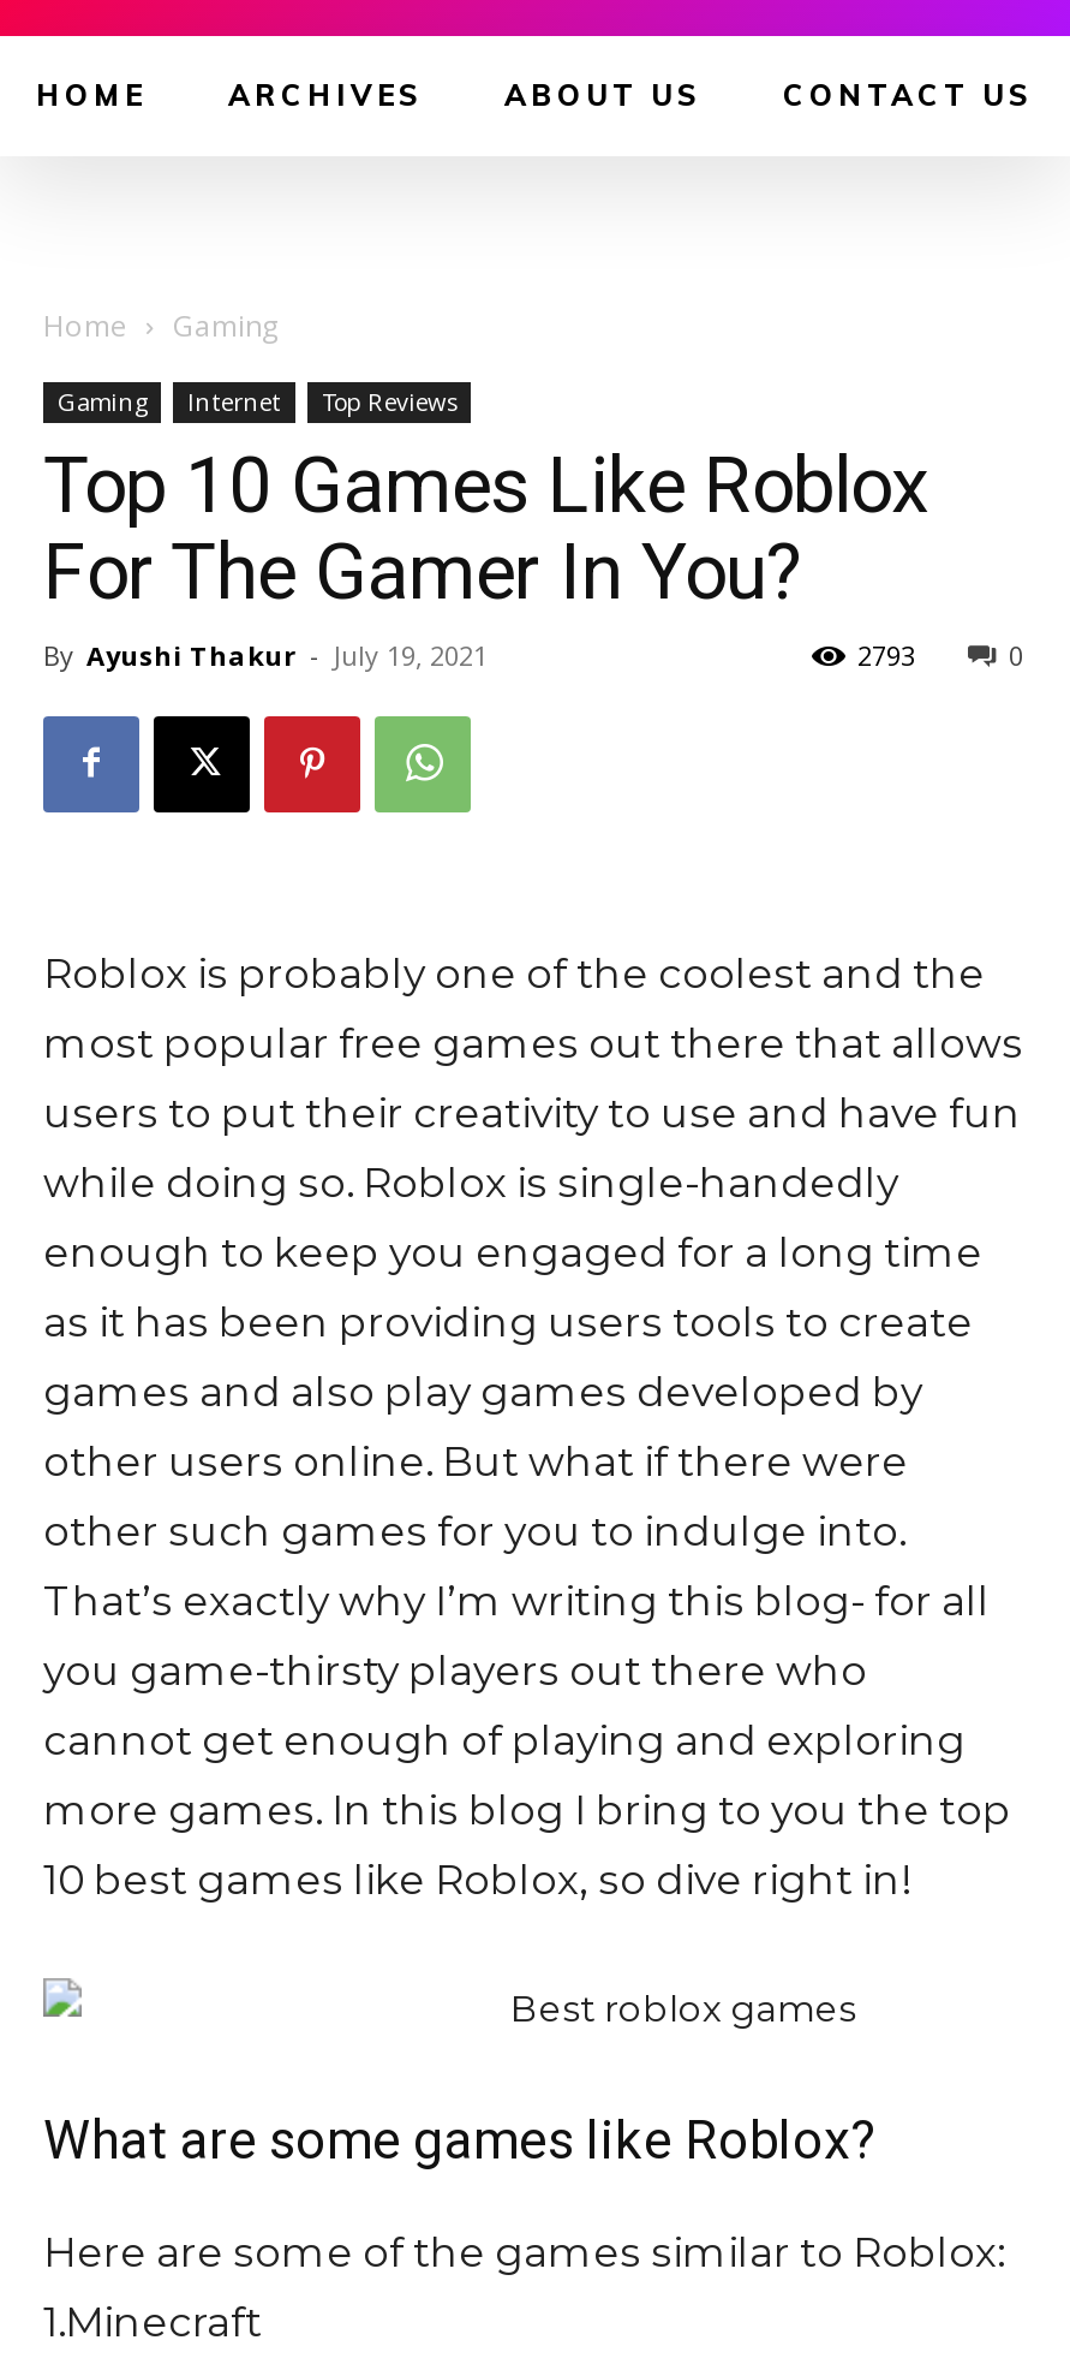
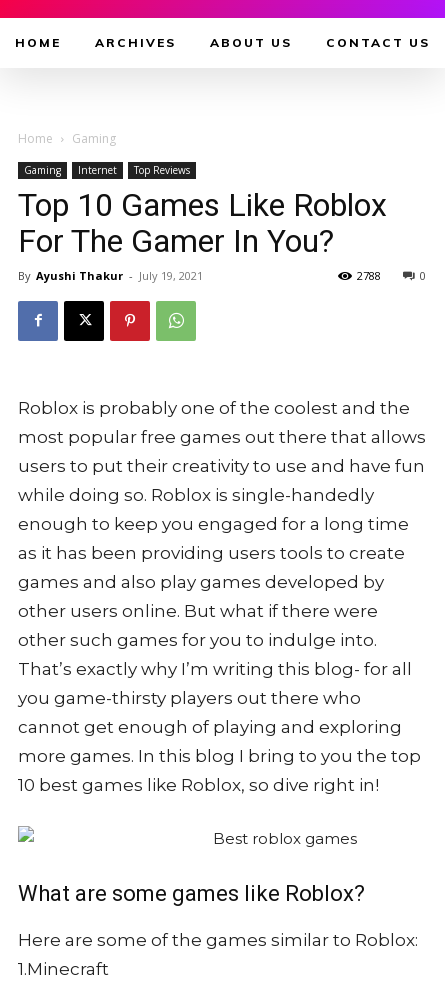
[857,636,915,672] 2793 -> [357,268,381,283] 2788

